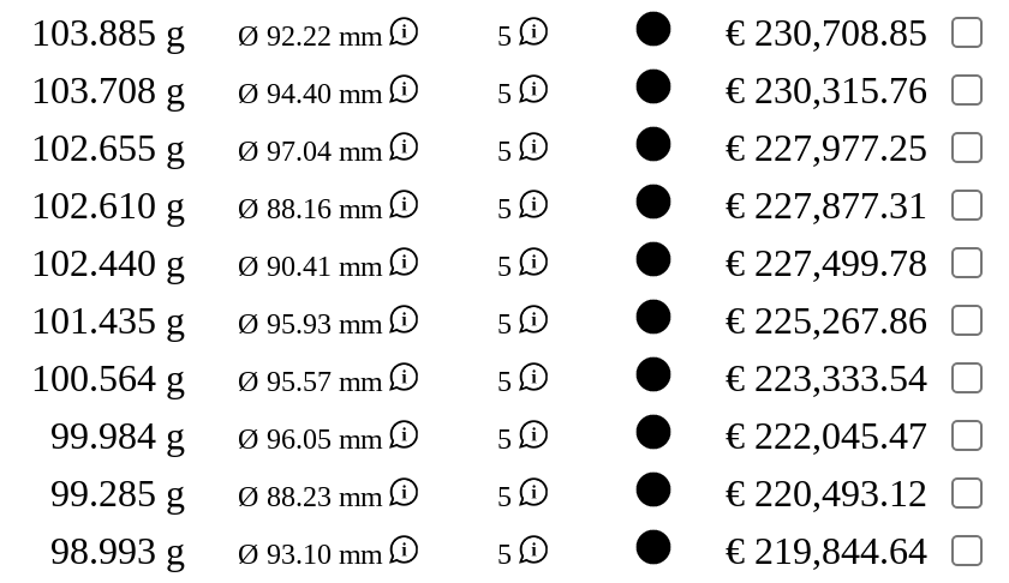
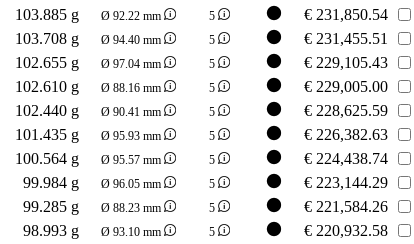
[726,12,927,53] €230,708.85 -> [304,6,388,23] €231,850.54
[726,69,927,110] €230,315.76 -> [304,30,388,47] €231,455.51
[726,127,927,168] €227,977.25 -> [304,54,388,71] €229,105.43
[726,184,927,225] €227,877.31 -> [304,78,388,95] €229,005.00
[726,242,927,283] €227,499.78 -> [304,102,388,119] €228,625.59
[726,300,927,340] €225,267.86 -> [304,126,388,143] €226,382.63
[726,357,927,398] €223,333.54 -> [304,150,388,167] €224,438.74
[726,415,927,456] €222,045.47 -> [304,174,388,191] €223,144.29
[726,472,927,513] €220,493.12 -> [304,198,388,215] €221,584.26
[726,530,927,571] €219,844.64 -> [304,222,388,239] €220,932.58

